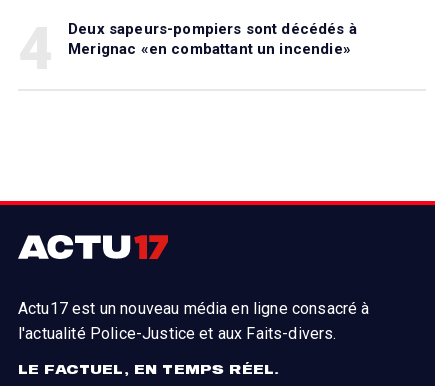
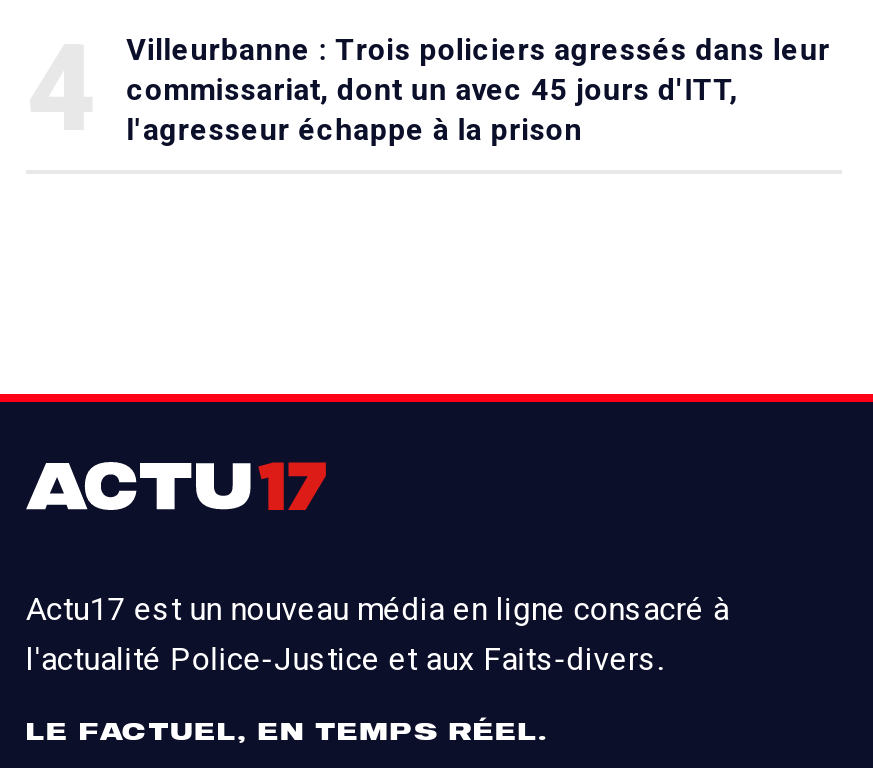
[68,20,357,58] Deux sapeurs-pompiers sont décédés à | Merignac «en combattant un incendie» -> [126,31,830,147] Villeurbanne : Trois policiers agressés dans leur | commissariat, dont un avec 45 jours d'ITT, | l'agresseur échappe à la prison

